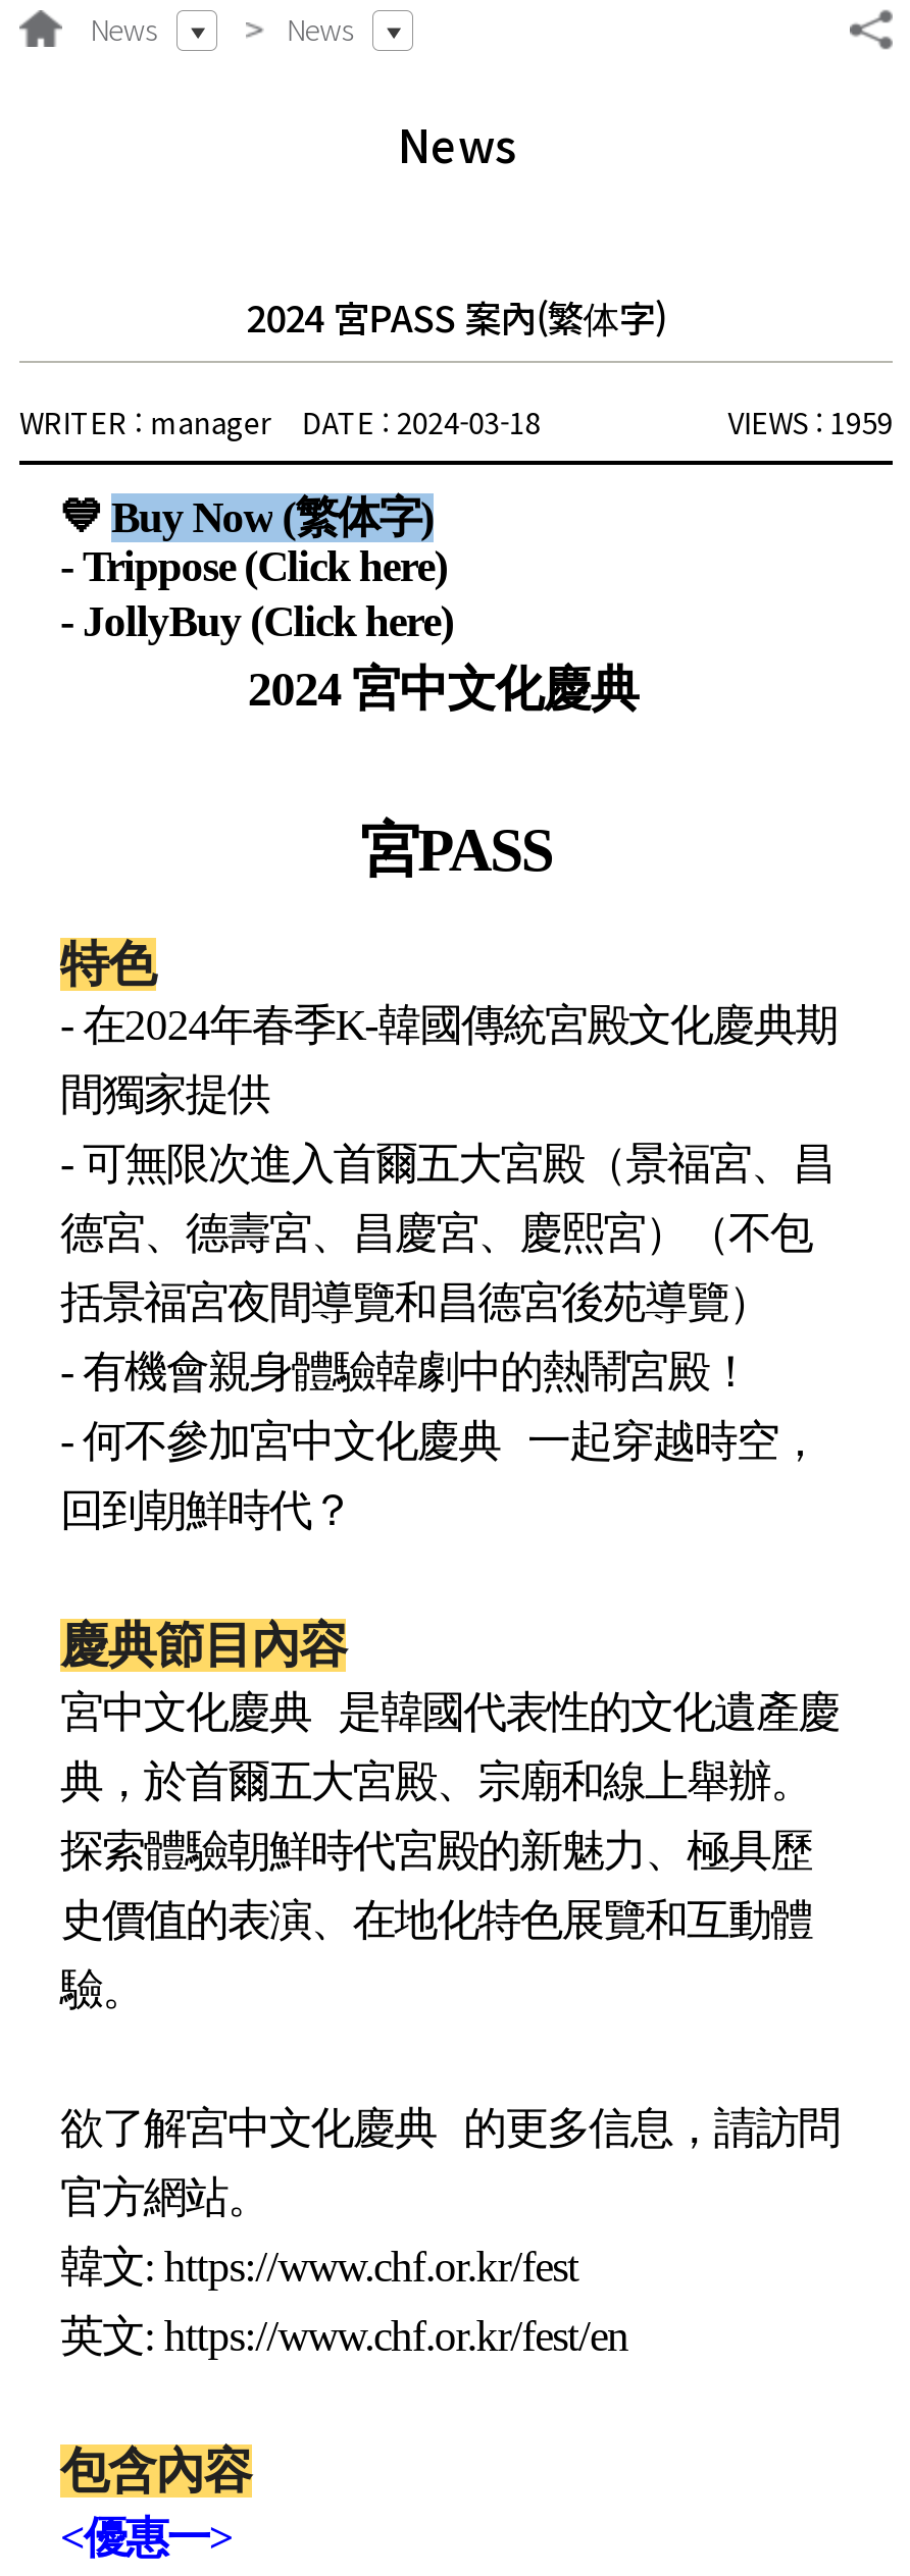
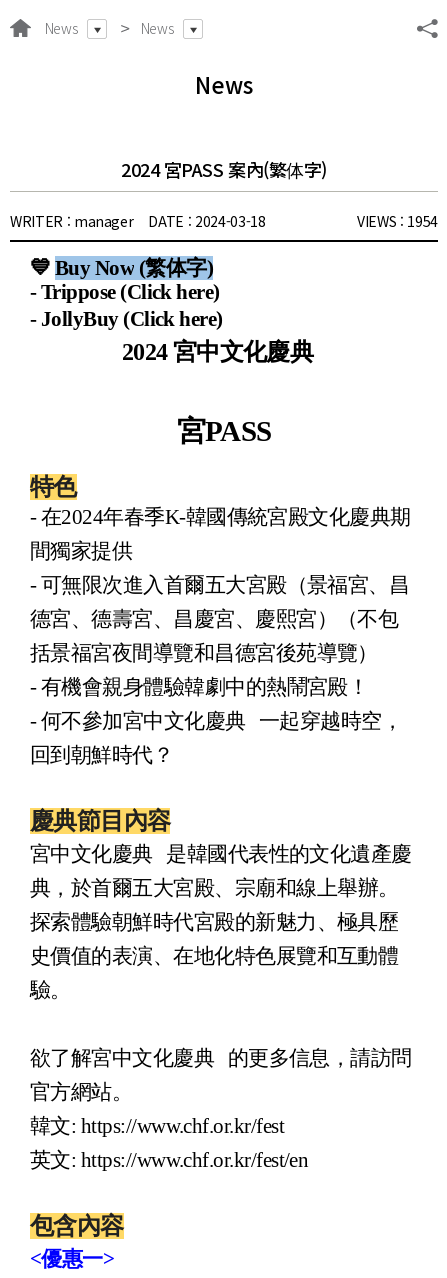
[728,402,893,442] VIEWS: 1959 -> [357,211,438,231] VIEWS: 1954

